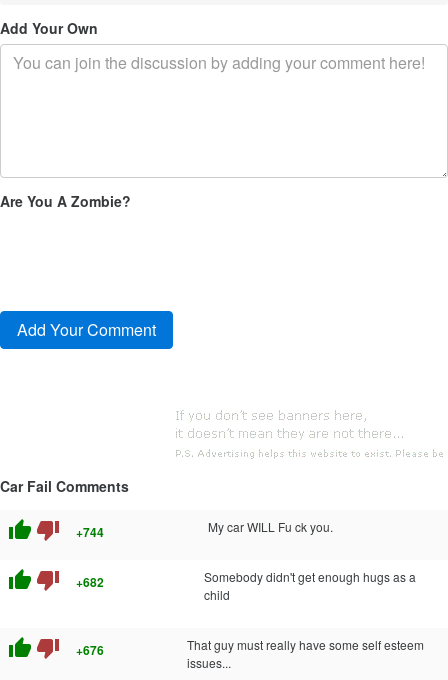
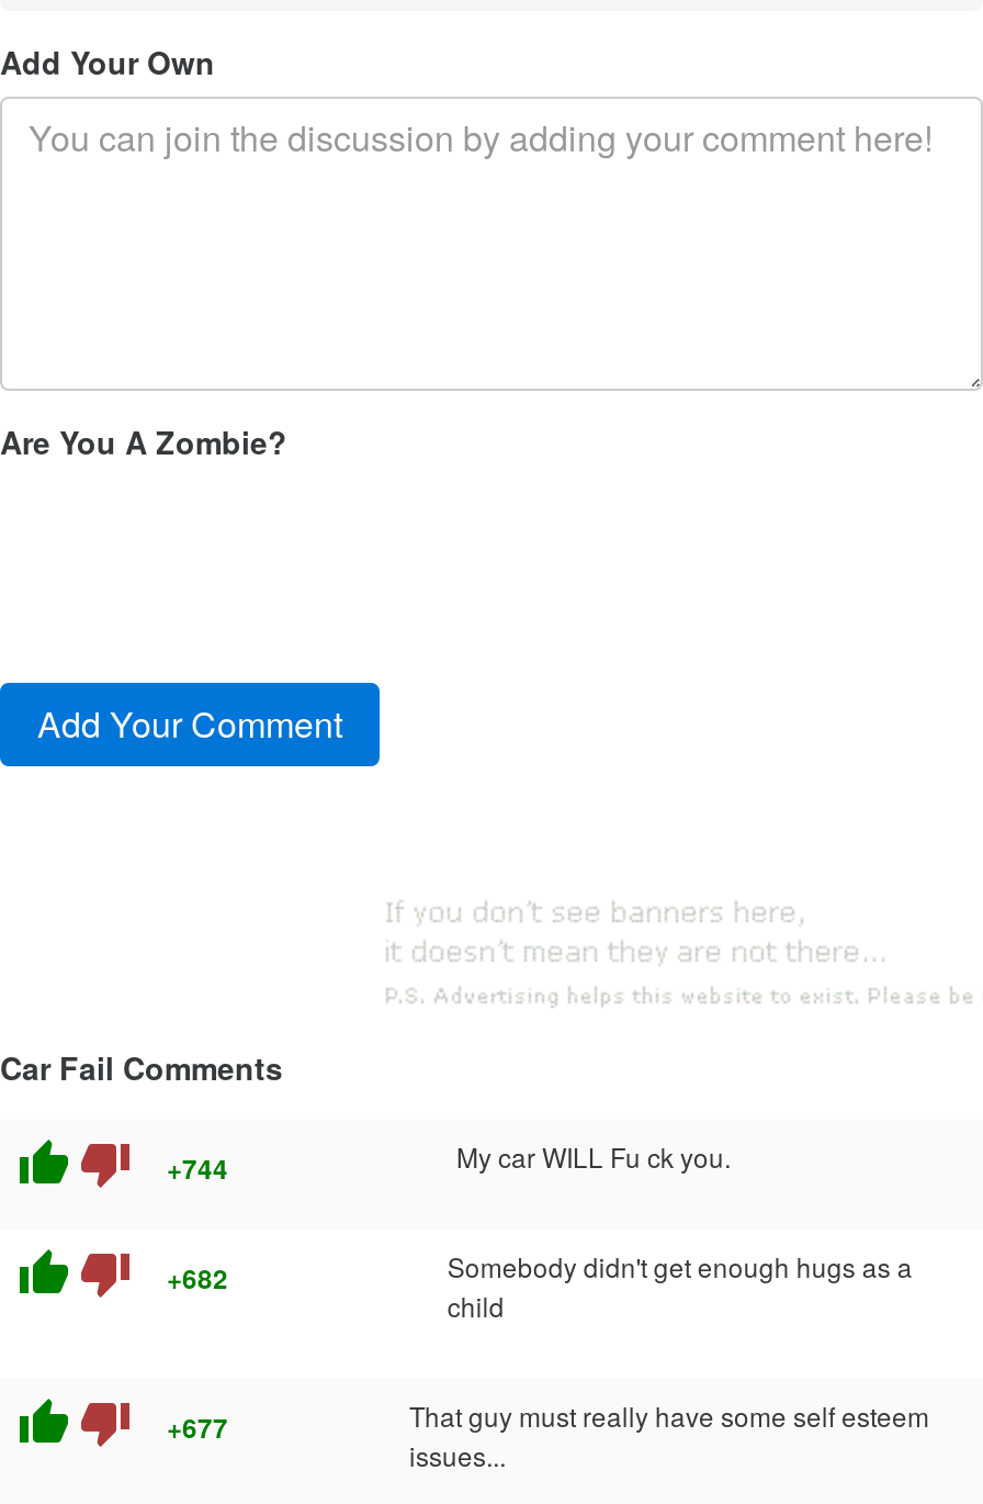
[76,641,104,659] +676 -> [167,1407,228,1447] +677

